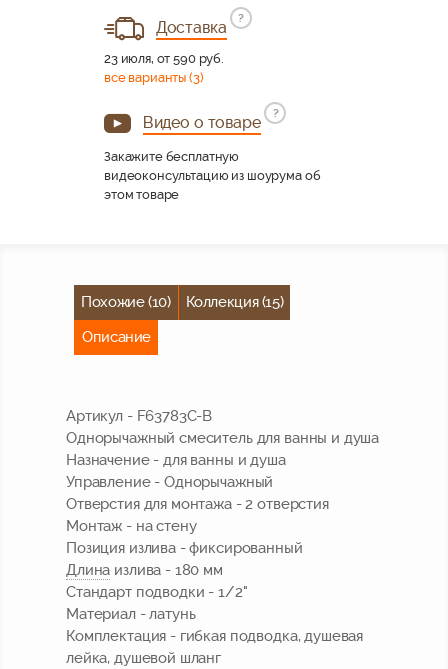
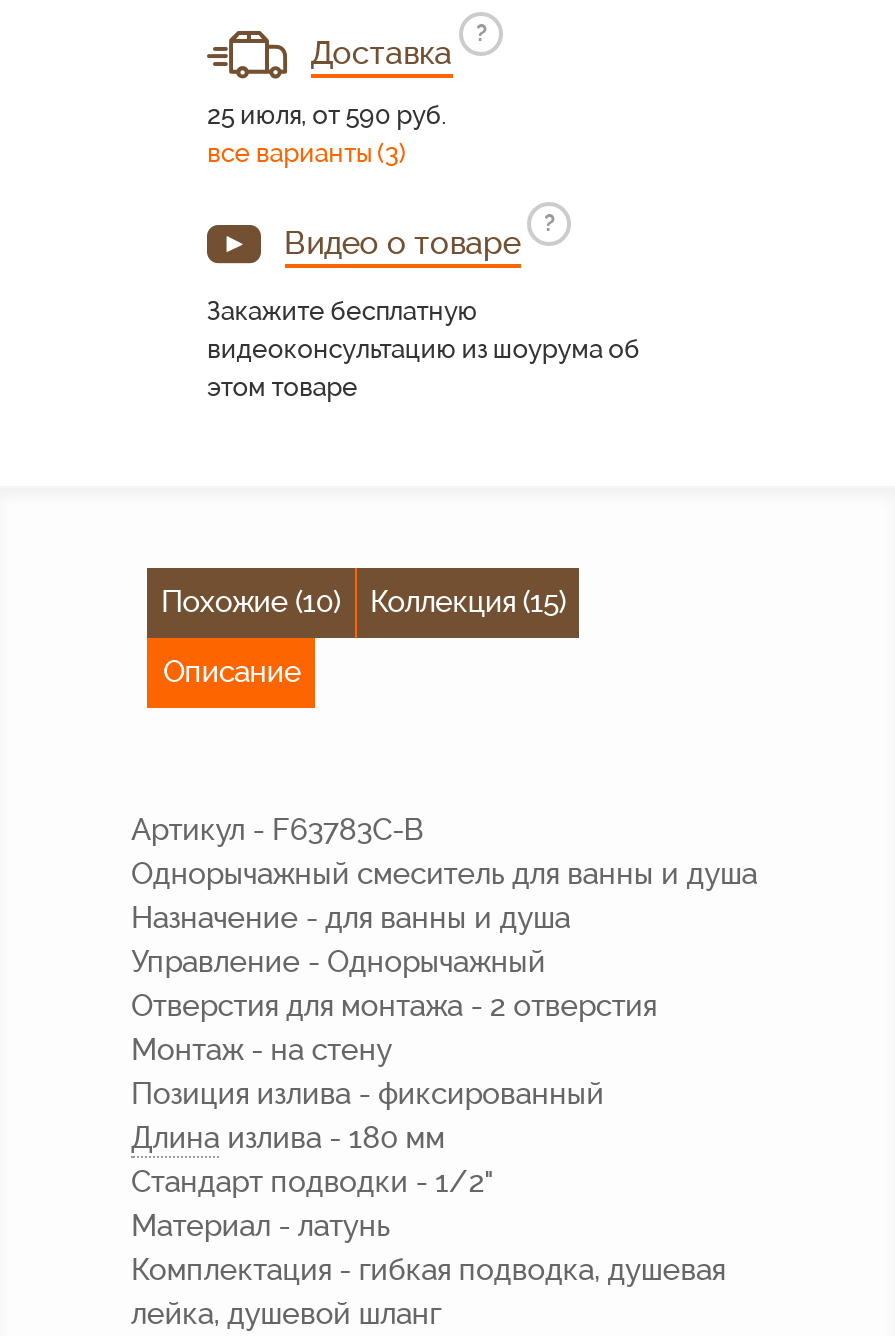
[104,51,224,66] 23 июля, от 590 руб. -> [207,99,447,129] 25 июля, от 590 руб.

